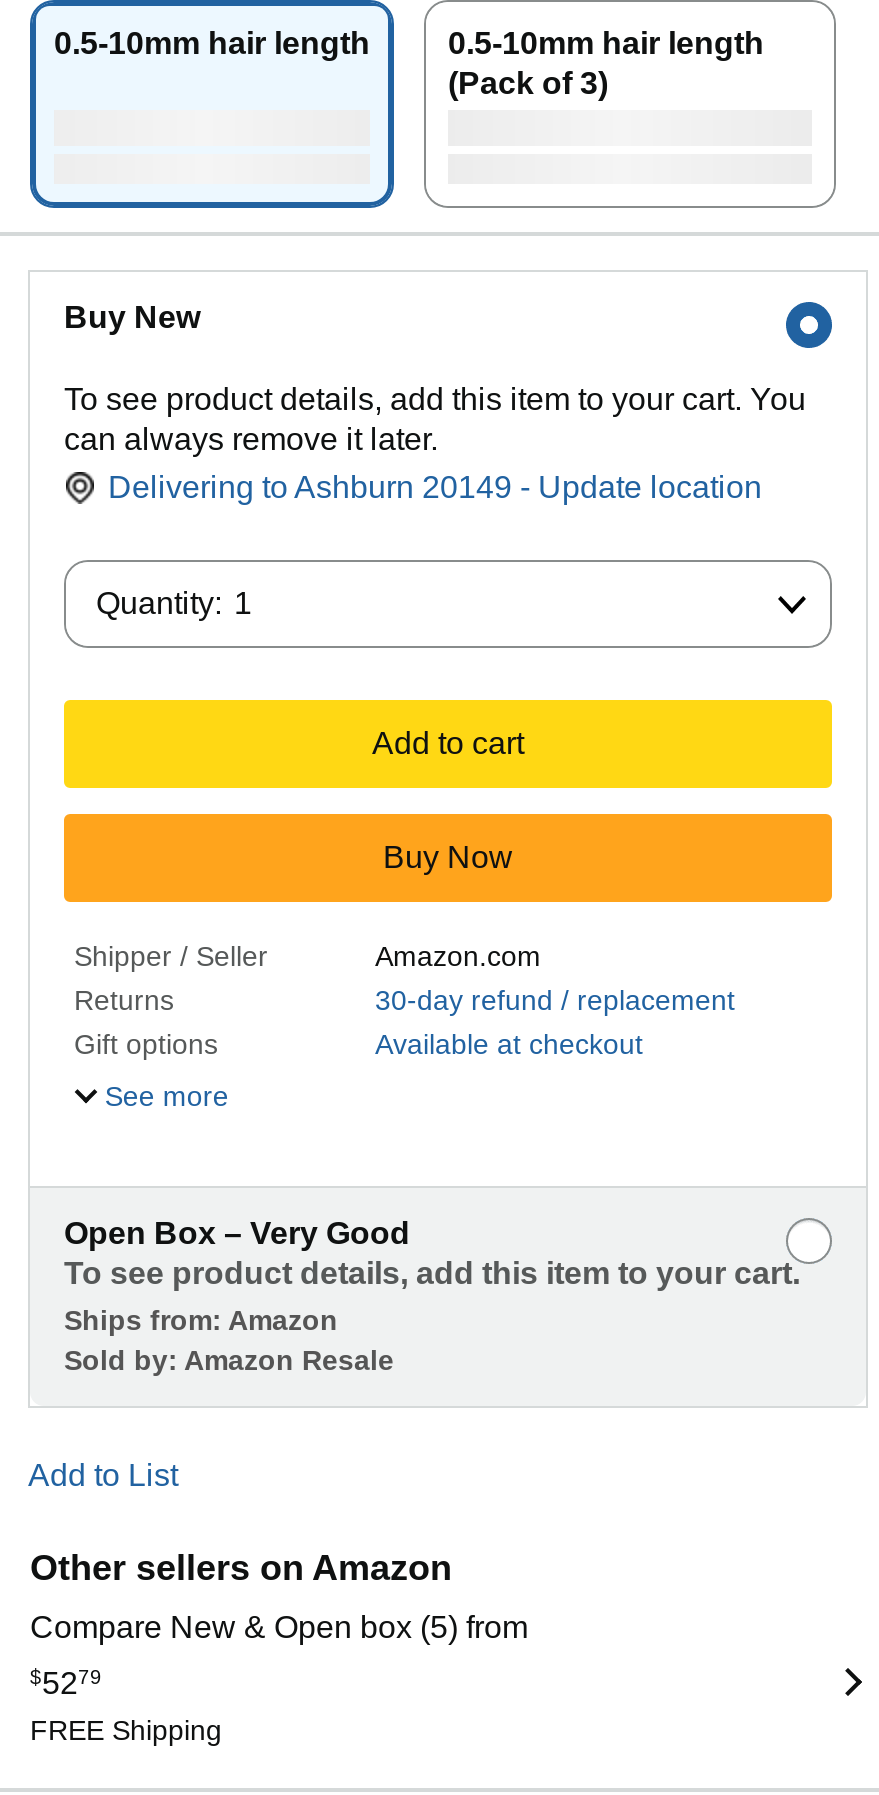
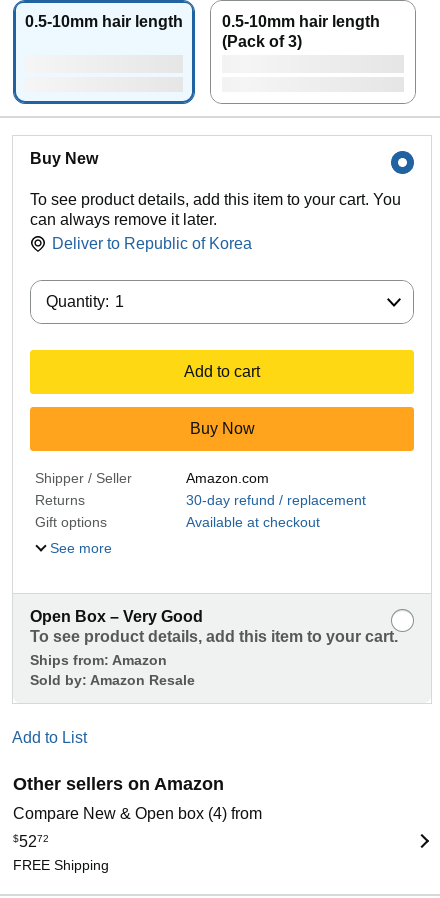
[108,470,762,504] Delivering to Ashburn 20149 - Update location -> [52,235,252,252] Deliver to Republic of Korea
[30,1610,528,1644] Compare New & Open box (5) from -> [13,805,262,822] Compare New & Open box (4) from
[30,1666,102,1700] $5279 -> [13,833,49,850] $5272

